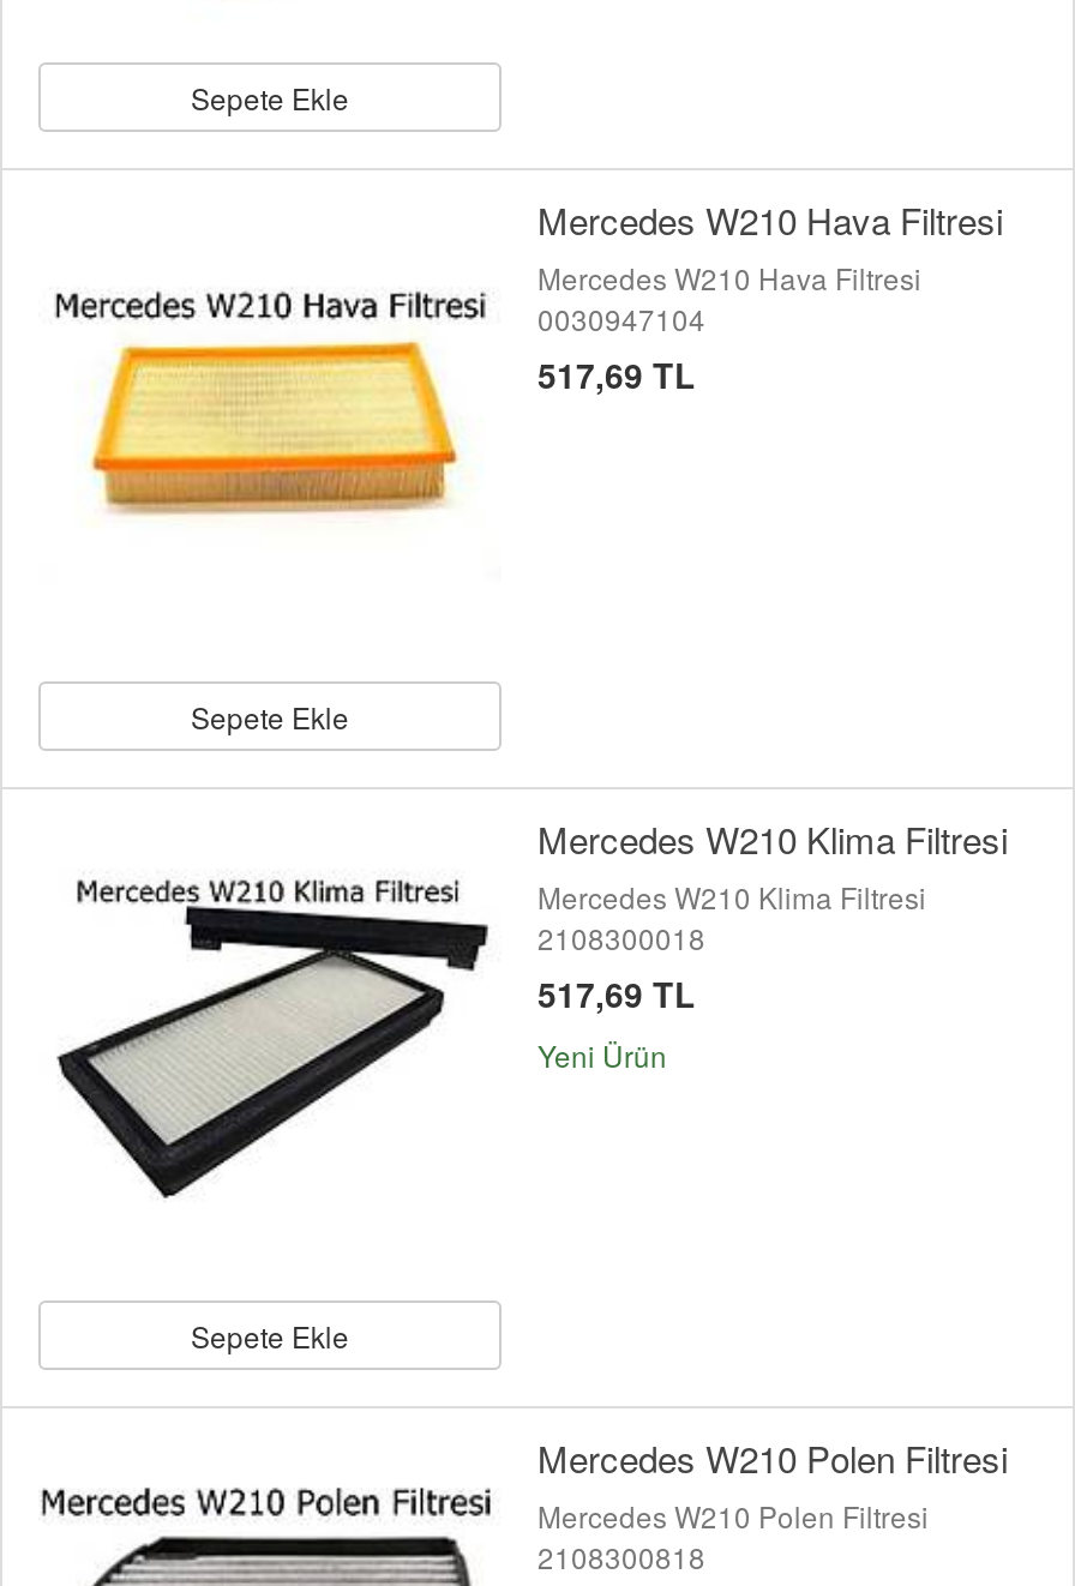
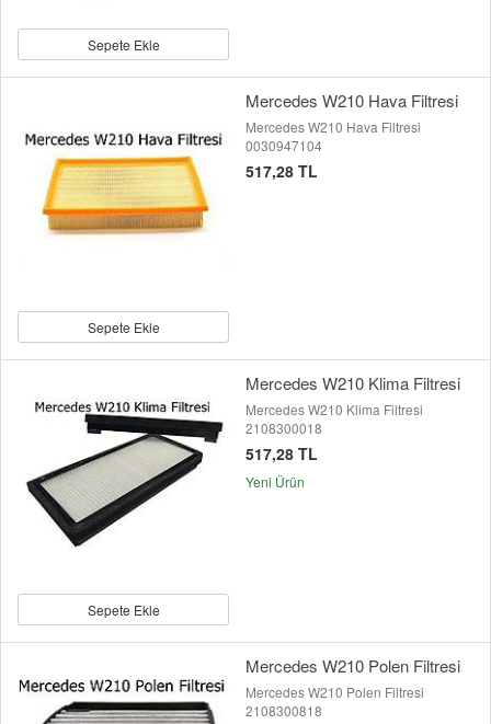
[537,351,696,399] 517,69 TL -> [245,160,318,182] 517,28 TL
[537,970,696,1018] 517,69 TL -> [245,443,318,465] 517,28 TL

